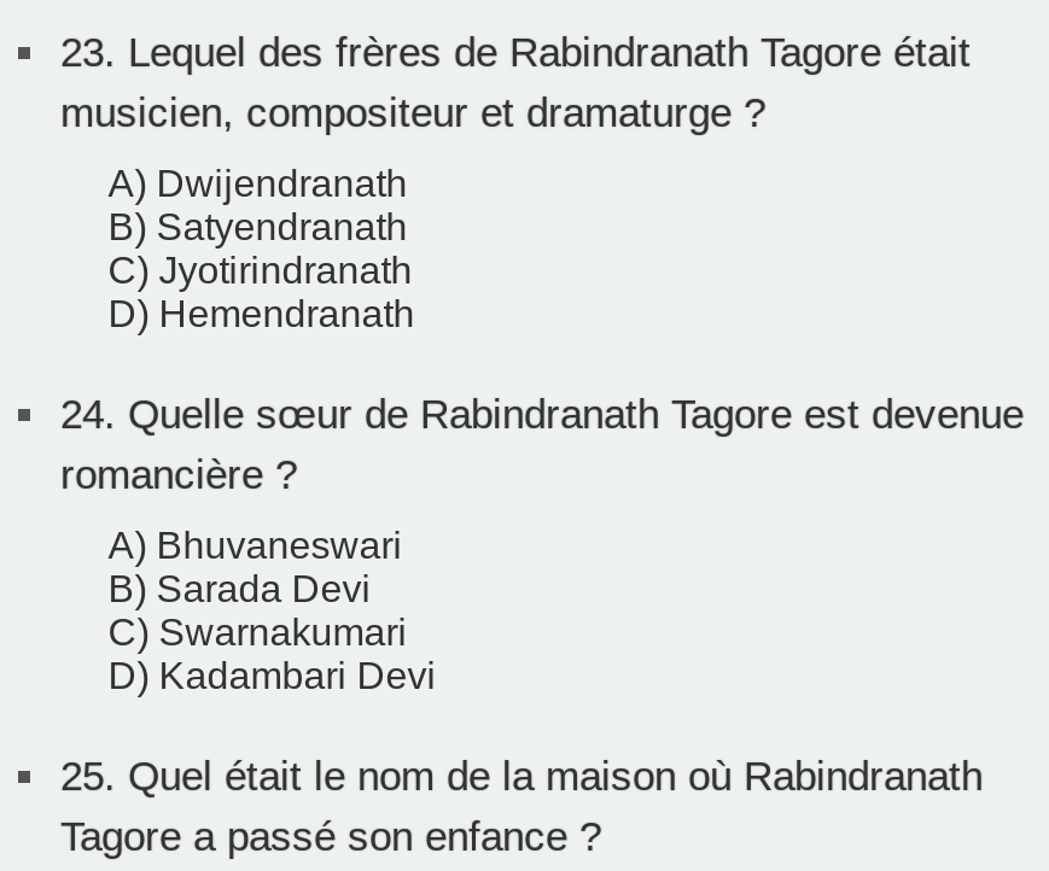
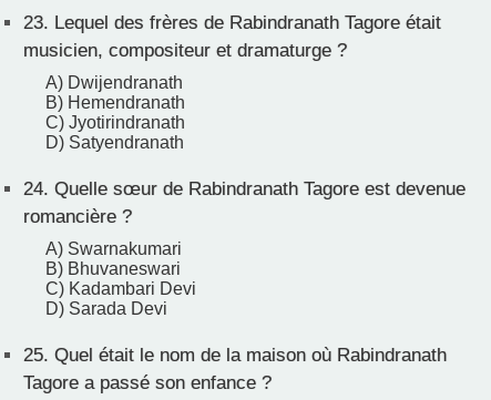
[108,206,408,247] B) Satyendranath -> [46,93,185,112] B) Hemendranath
[108,293,415,334] D) Hemendranath -> [46,133,184,152] D) Satyendranath
[108,525,436,696] A) Bhuvaneswari | B) Sarada Devi | C) Swarnakumari | D) Kadambari Devi -> [46,239,197,318] A) Swarnakumari | B) Bhuvaneswari | C) Kadambari Devi | D) Sarada Devi

